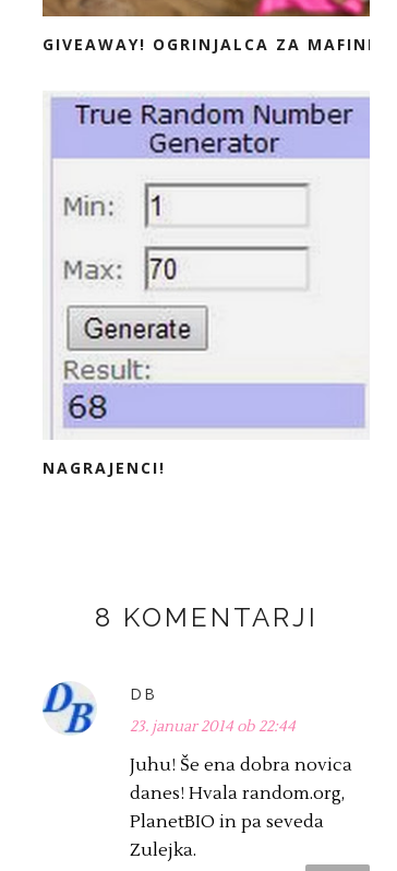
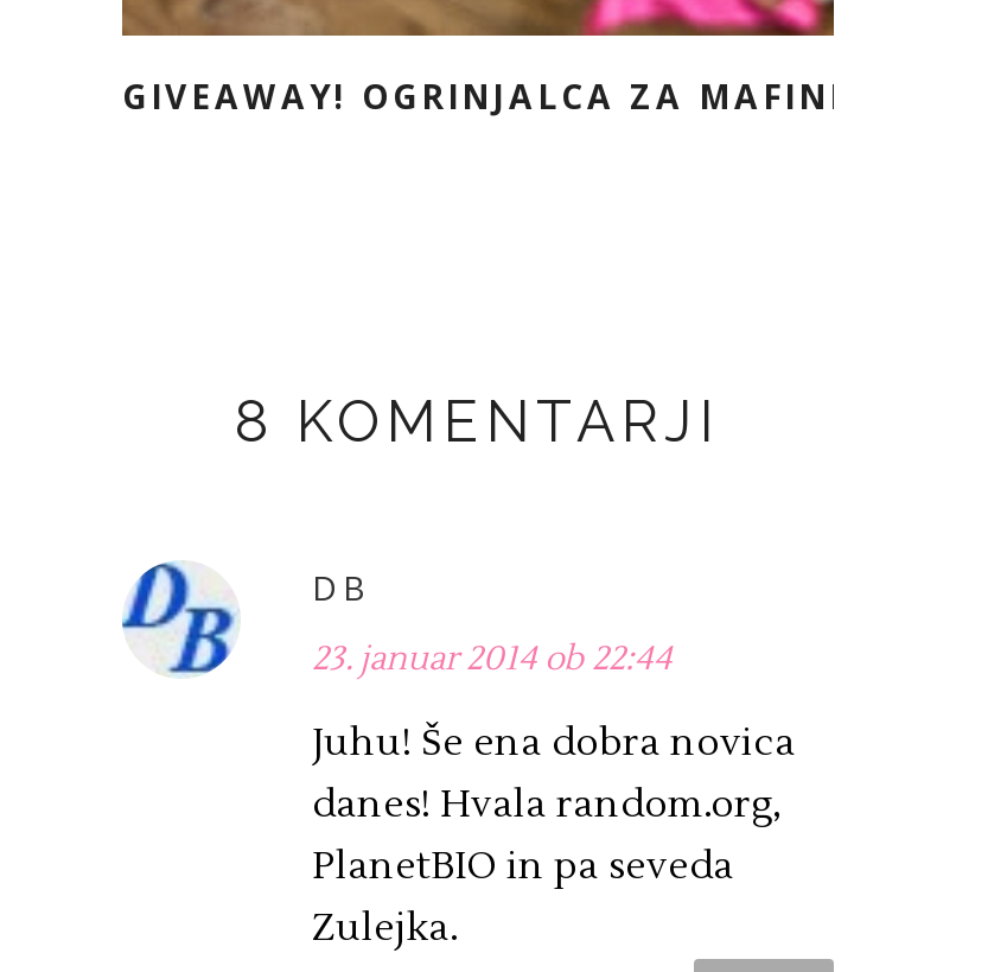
[43,92,370,478] [image] | NAGRAJENCI! -> none

